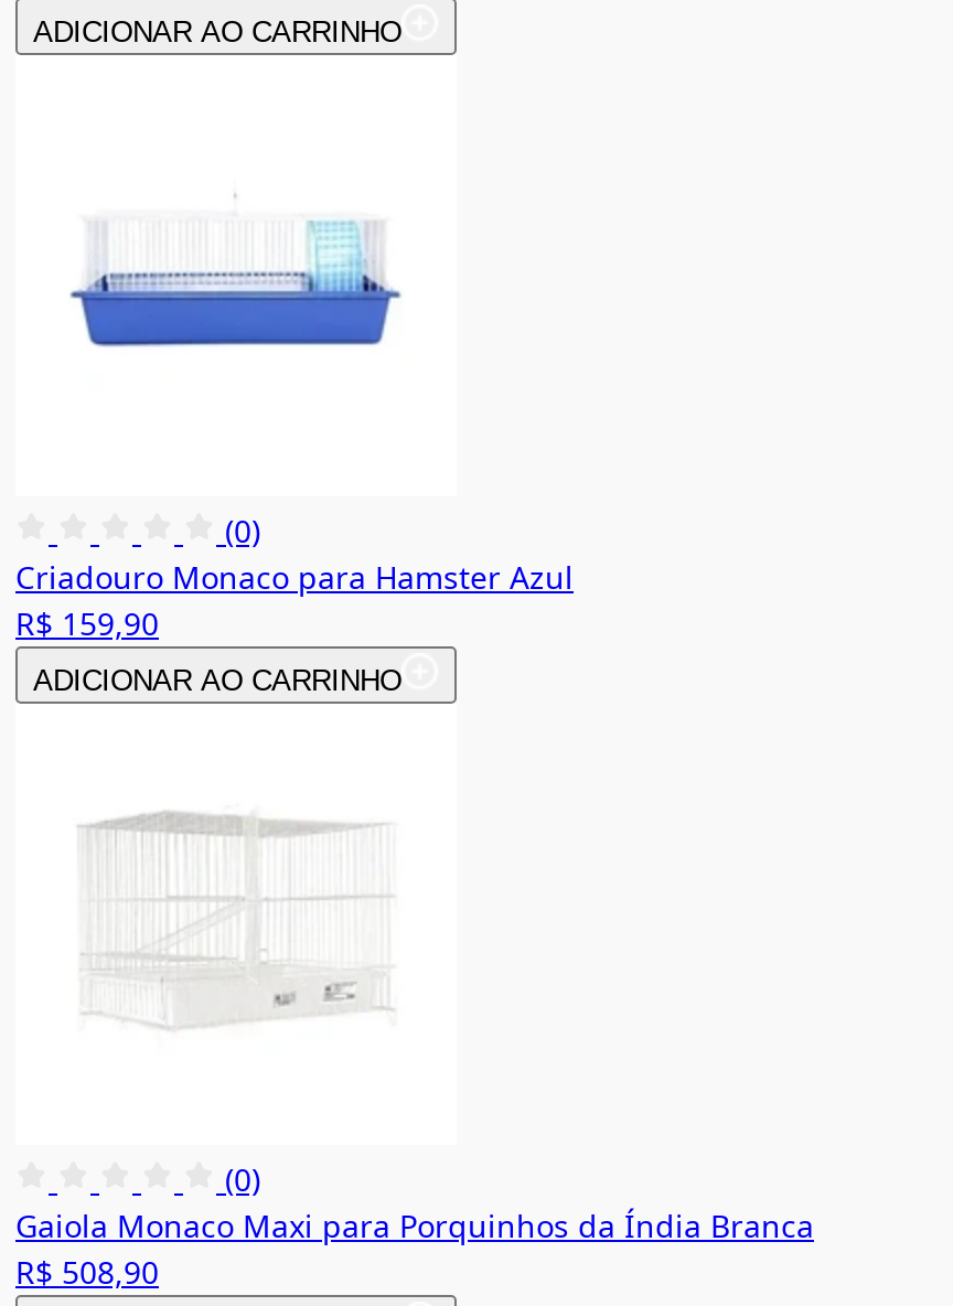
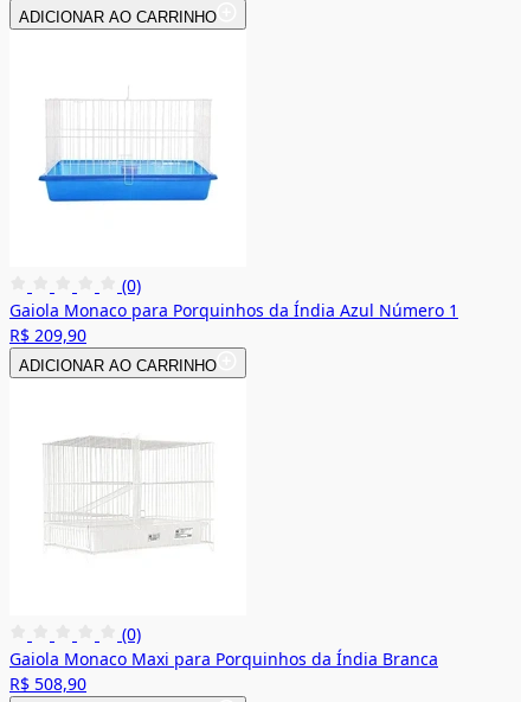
[68,185,404,377] [image] -> [37,98,219,204] [image]
[15,555,574,643] Criadouro Monaco para Hamster Azul | R$ 159,90 -> [9,298,458,346] Gaiola Monaco para Porquinhos da Índia Azul Número 1 | R$ 209,90

